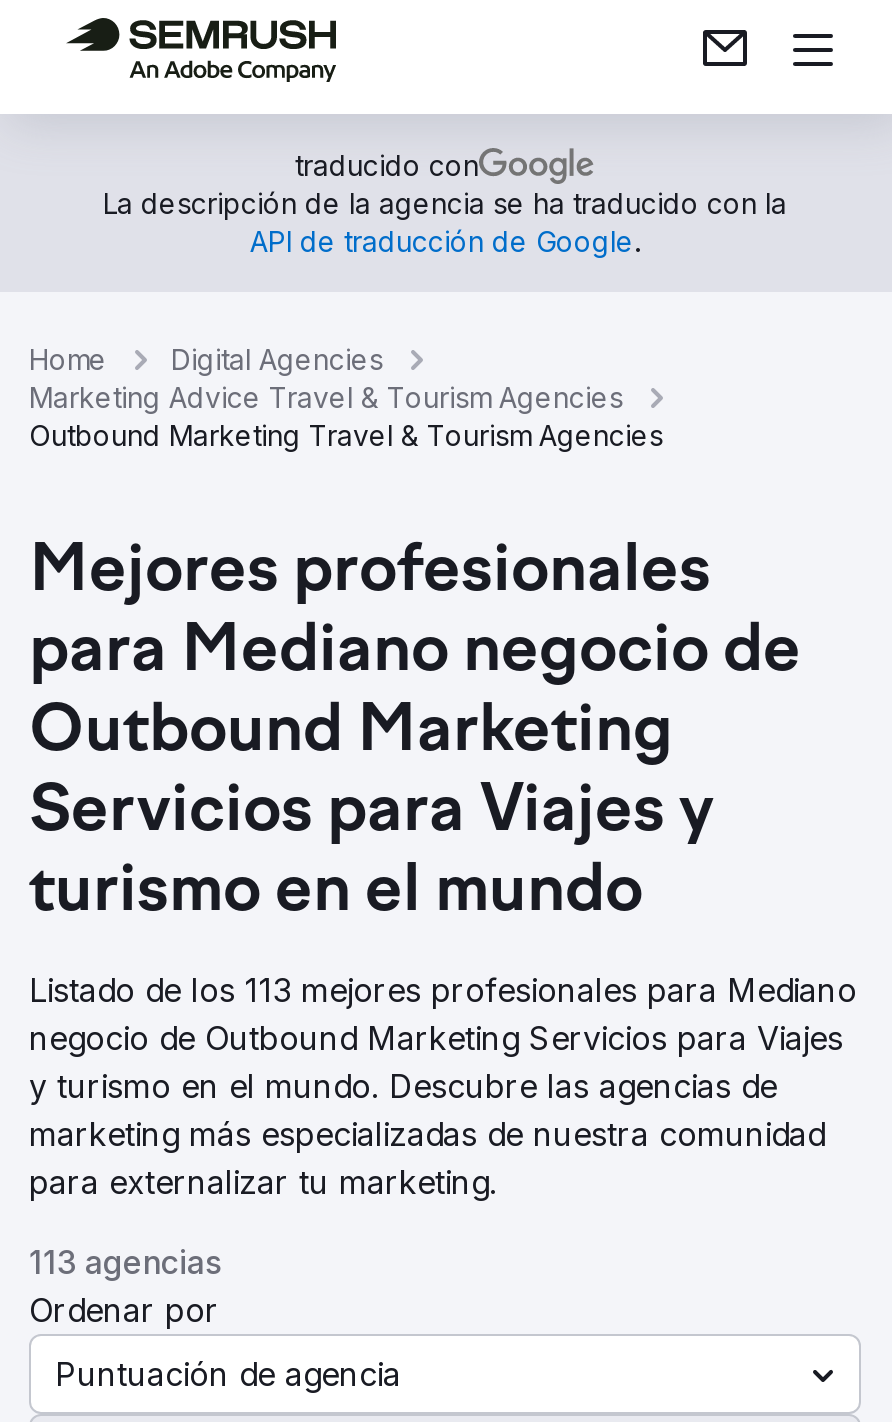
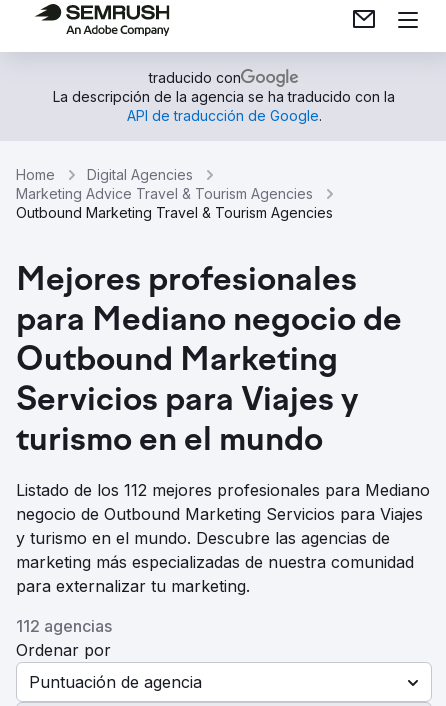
[29,970,857,1010] Listado de los 113 mejores profesionales para Mediano -> [16,480,430,500] Listado de los 112 mejores profesionales para Mediano
[29,1242,221,1282] 113 agencias -> [16,616,112,636] 112 agencias

